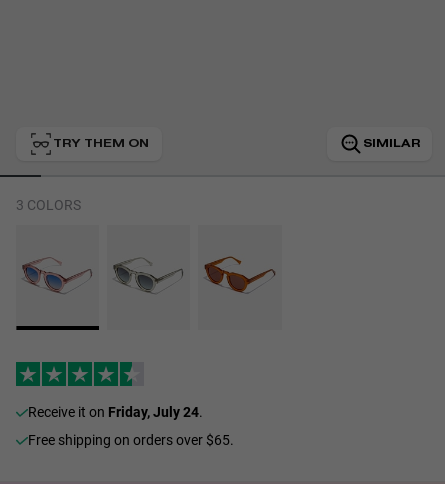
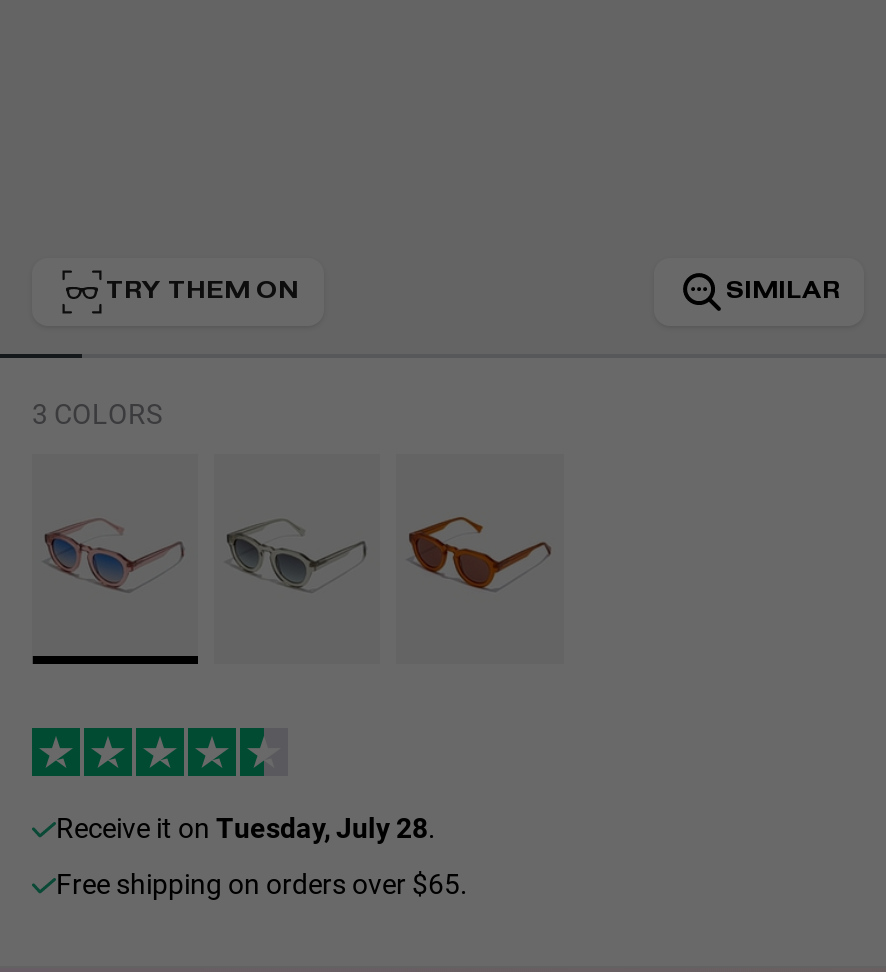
[37,404,203,420] receive it on Friday, July 24. -> [74,813,436,845] receive it on Tuesday, July 28.

